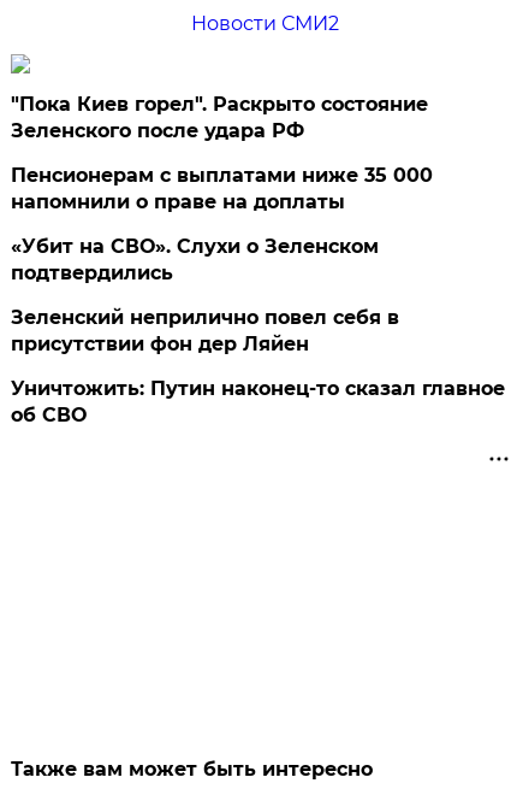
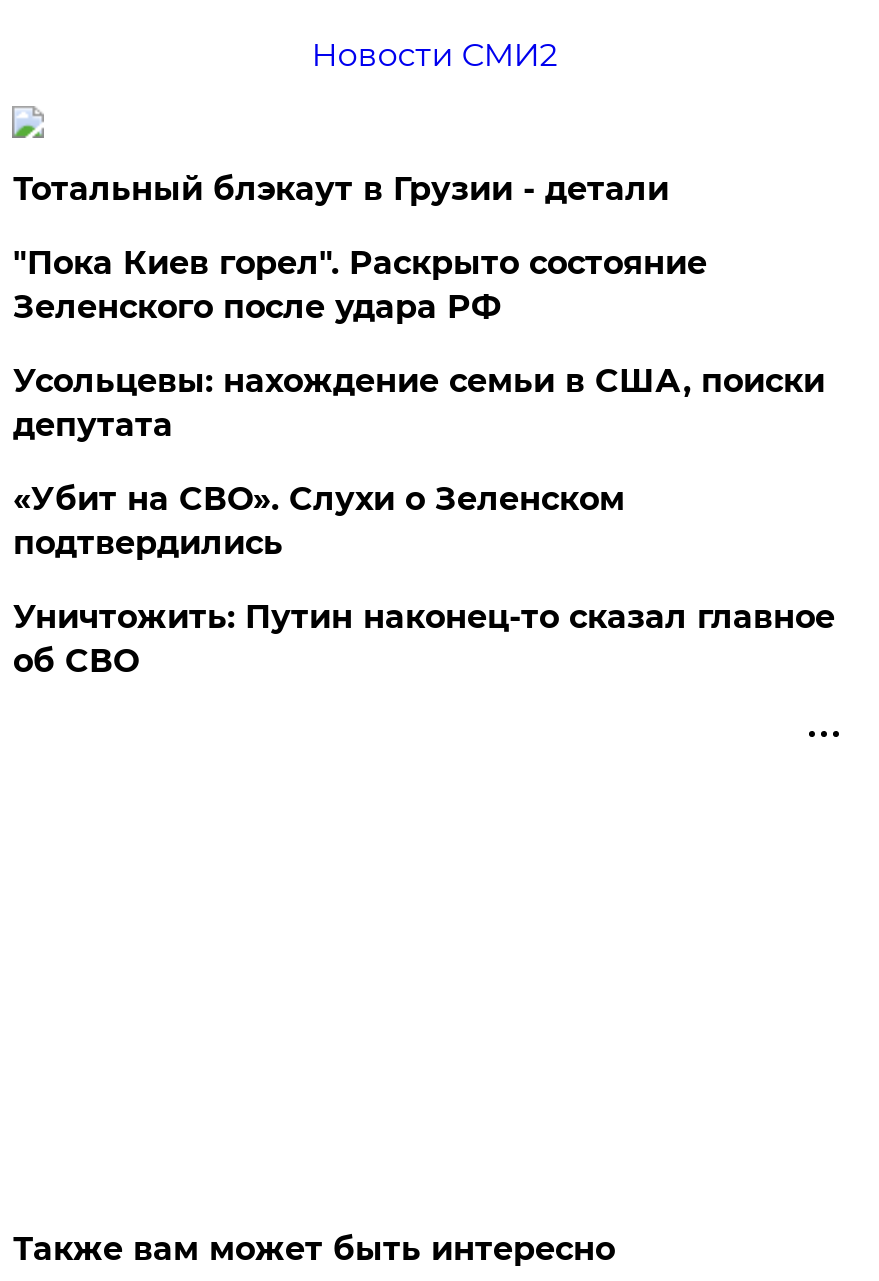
none -> [13,170,669,208] Тотальный блэкаут в Грузии - детали
moved [11,93,428,142] -> [13,244,707,326]: "Пока Киев горел". Раскрыто состояние | Зеленского после удара РФ
[11,164,433,213] Пенсионерам с выплатами ниже 35 000 | напомнили о праве на доплаты -> [13,362,825,444] Усольцевы: нахождение семьи в США, поиски | депутата
moved [11,235,379,284] -> [13,480,625,562]: «Убит на СВО». Слухи о Зеленском | подтвердились
[11,306,400,355] Зеленский неприлично повел cебя в | присутствии фон дер Ляйен -> none

